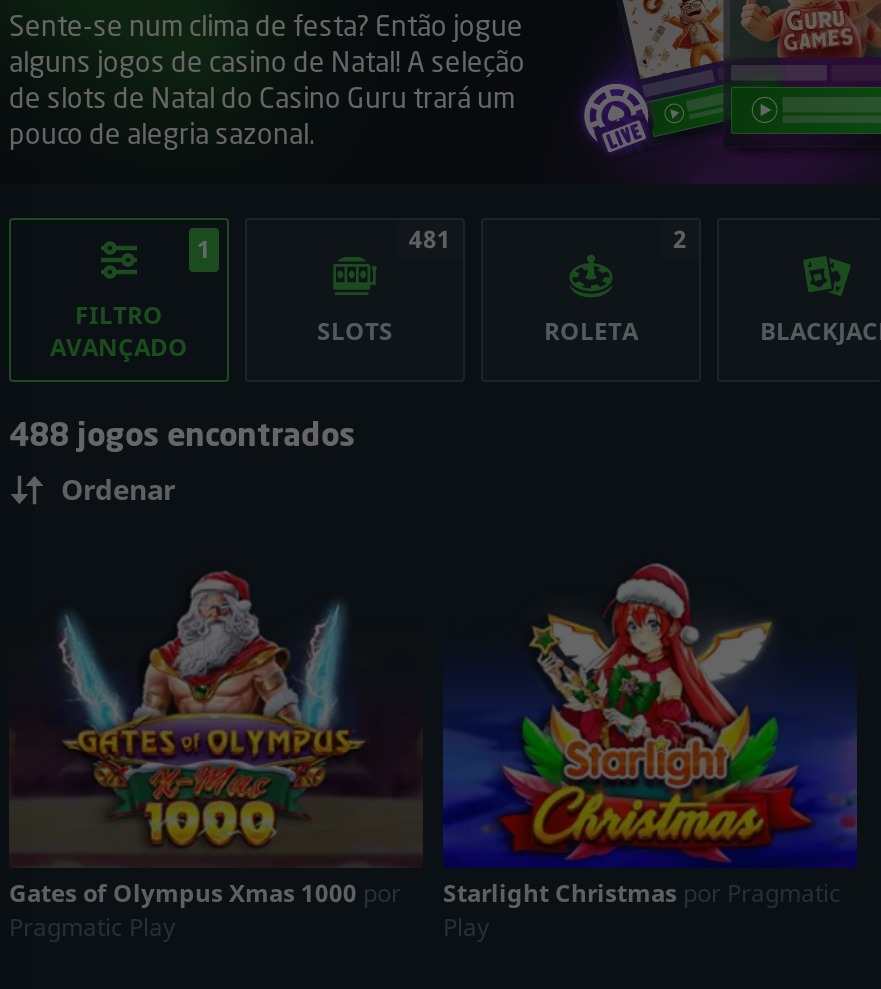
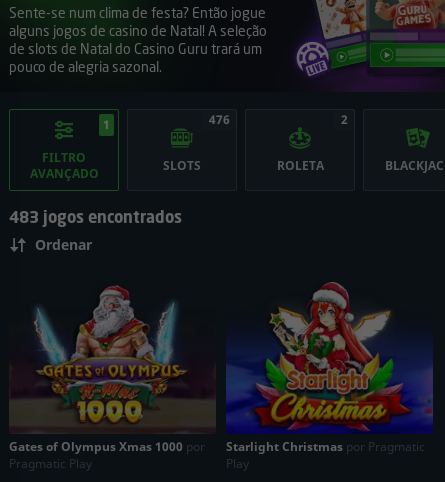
[409,222,451,256] 481 -> [209,111,230,128] 476
[9,412,355,456] 488 jogos encontrados -> [9,206,182,228] 483 jogos encontrados

